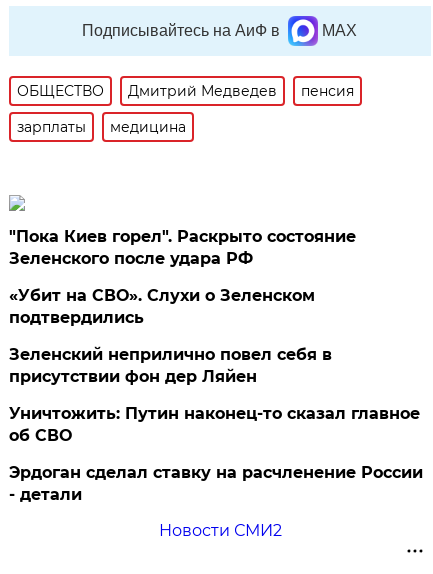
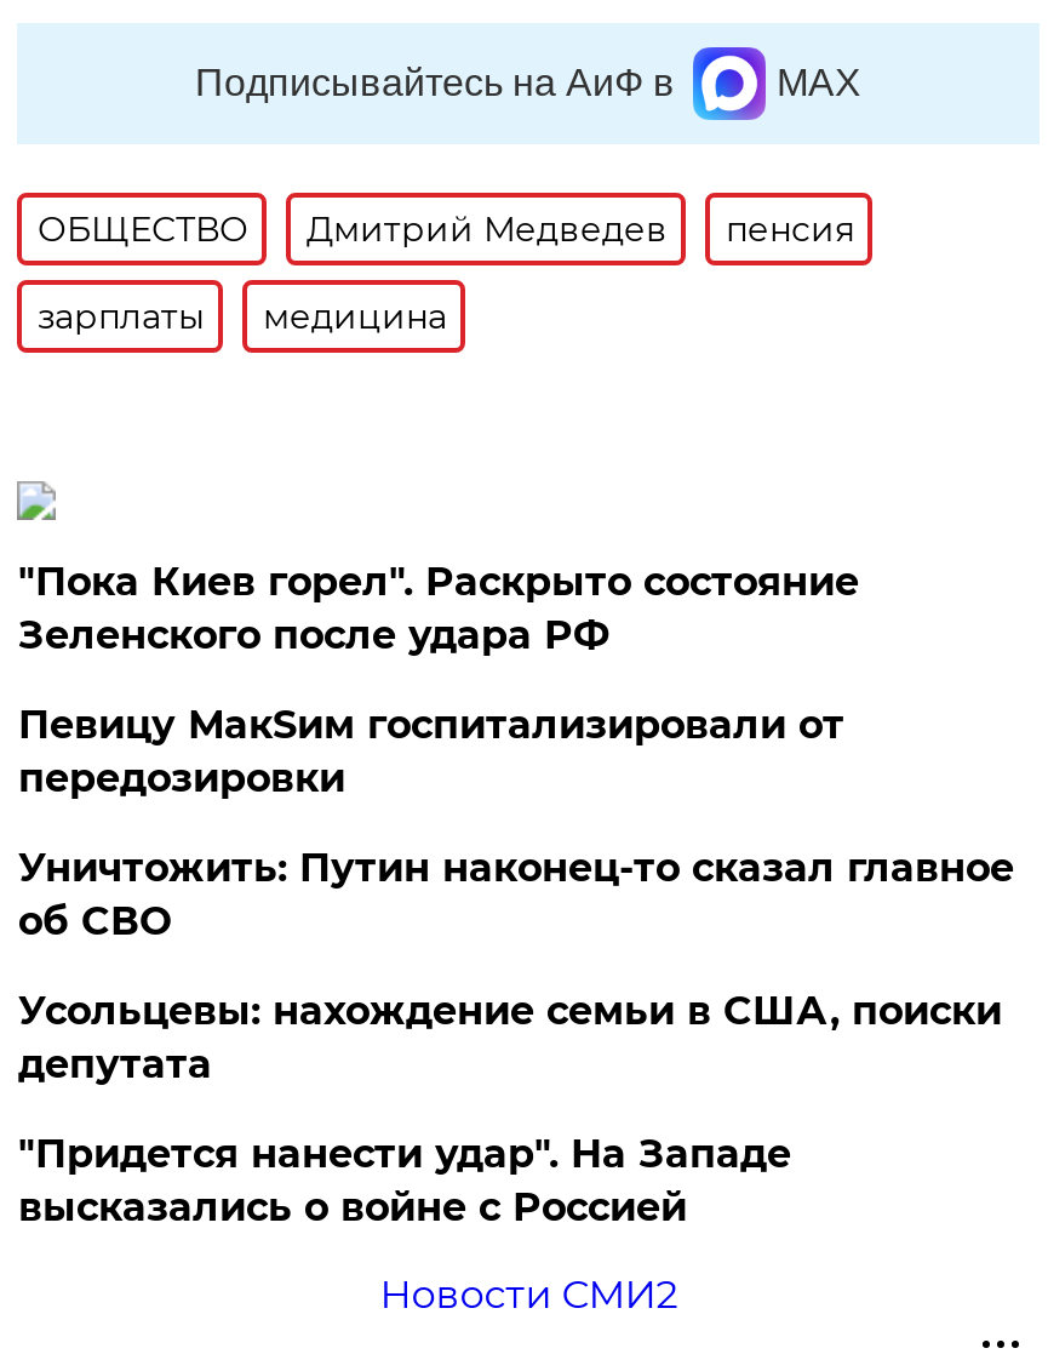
[9,286,332,386] «Убит на СВО». Слухи о Зеленском | подтвердились | Зеленский неприлично повел cебя в | присутствии фон дер Ляйен -> [18,703,844,802] Певицу МакSим госпитализировали от | передозировки
moved [9,404,420,445] -> [18,846,1014,945]: Уничтожить: Путин наконец-то сказал главное | об СВО
[9,463,423,504] Эрдоган сделал ставку на расчленение России | - детали -> [18,989,1002,1231] Усольцевы: нахождение семьи в США, поиски | депутата | "Придется нанести удар". На Западе | высказались о войне с Россией

